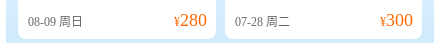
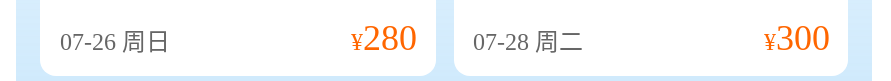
[28,15,83,29] 08-09周日 -> [60,28,170,56] 07-26周日

